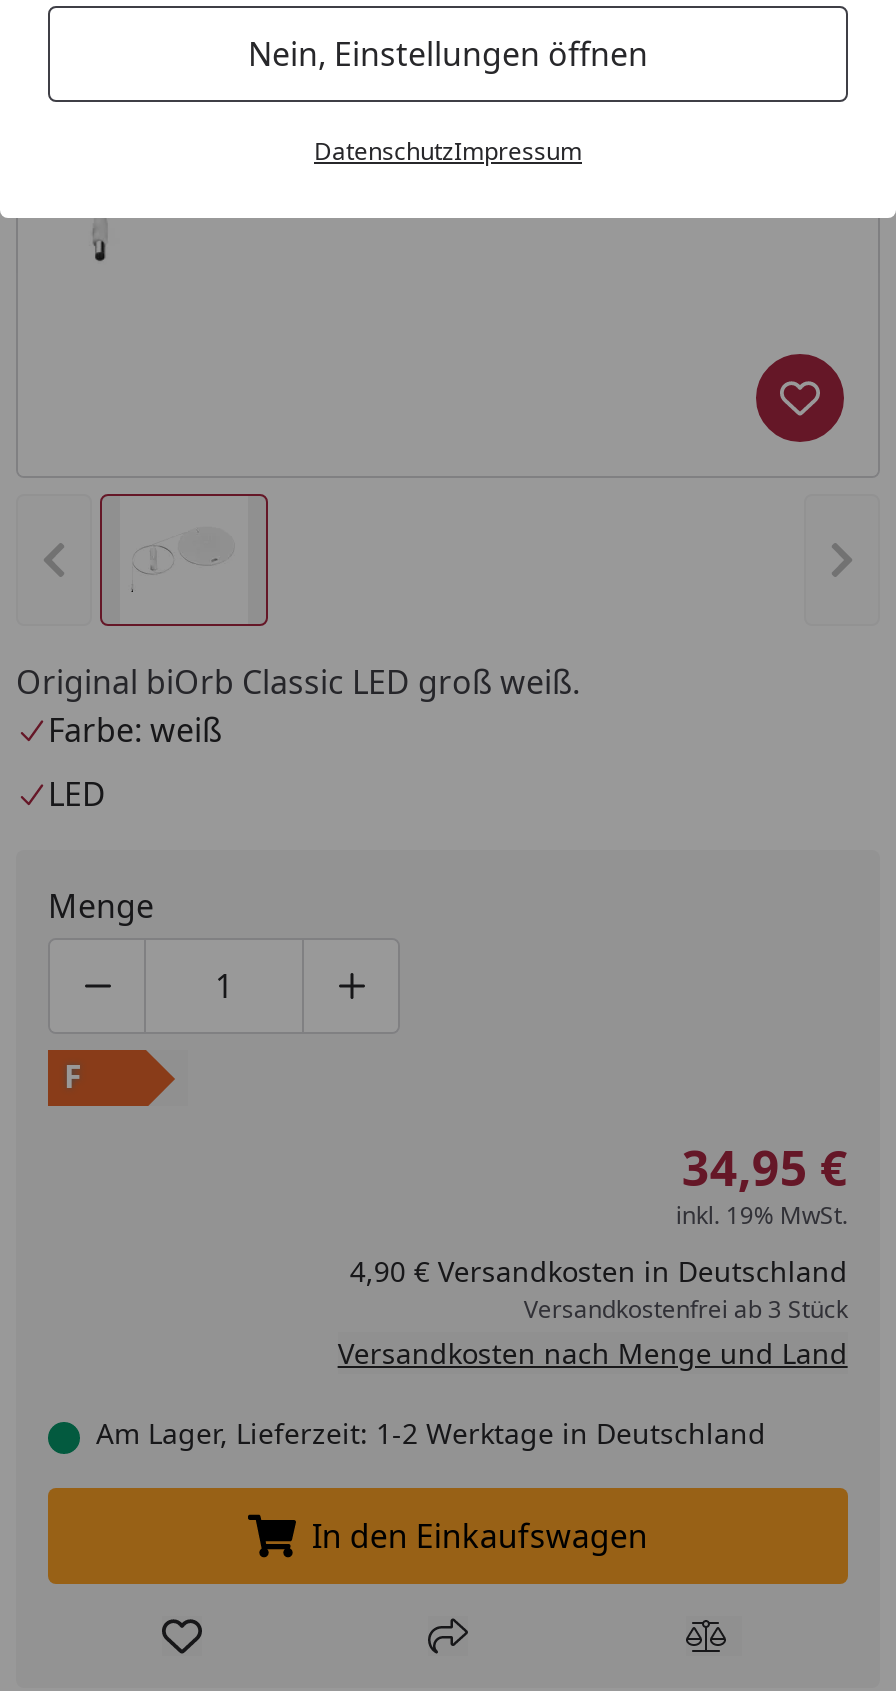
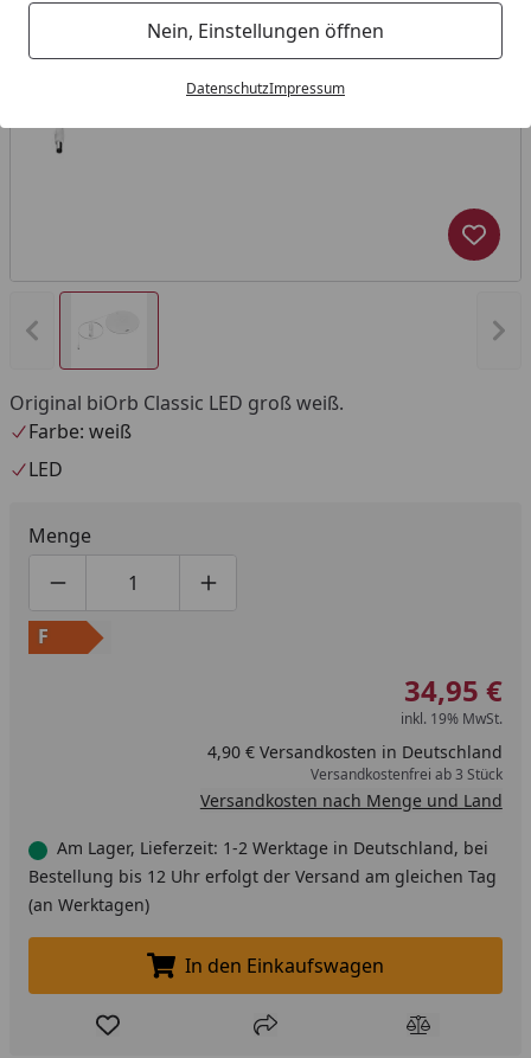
[96,1414,766,1452] Am Lager, Lieferzeit: 1-2 Werktage in Deutschland -> [28,836,497,916] Am Lager, Lieferzeit: 1-2 Werktage in Deutschland, bei | Bestellung bis 12 Uhr erfolgt der Versand am gleichen Tag | (an Werktagen)

